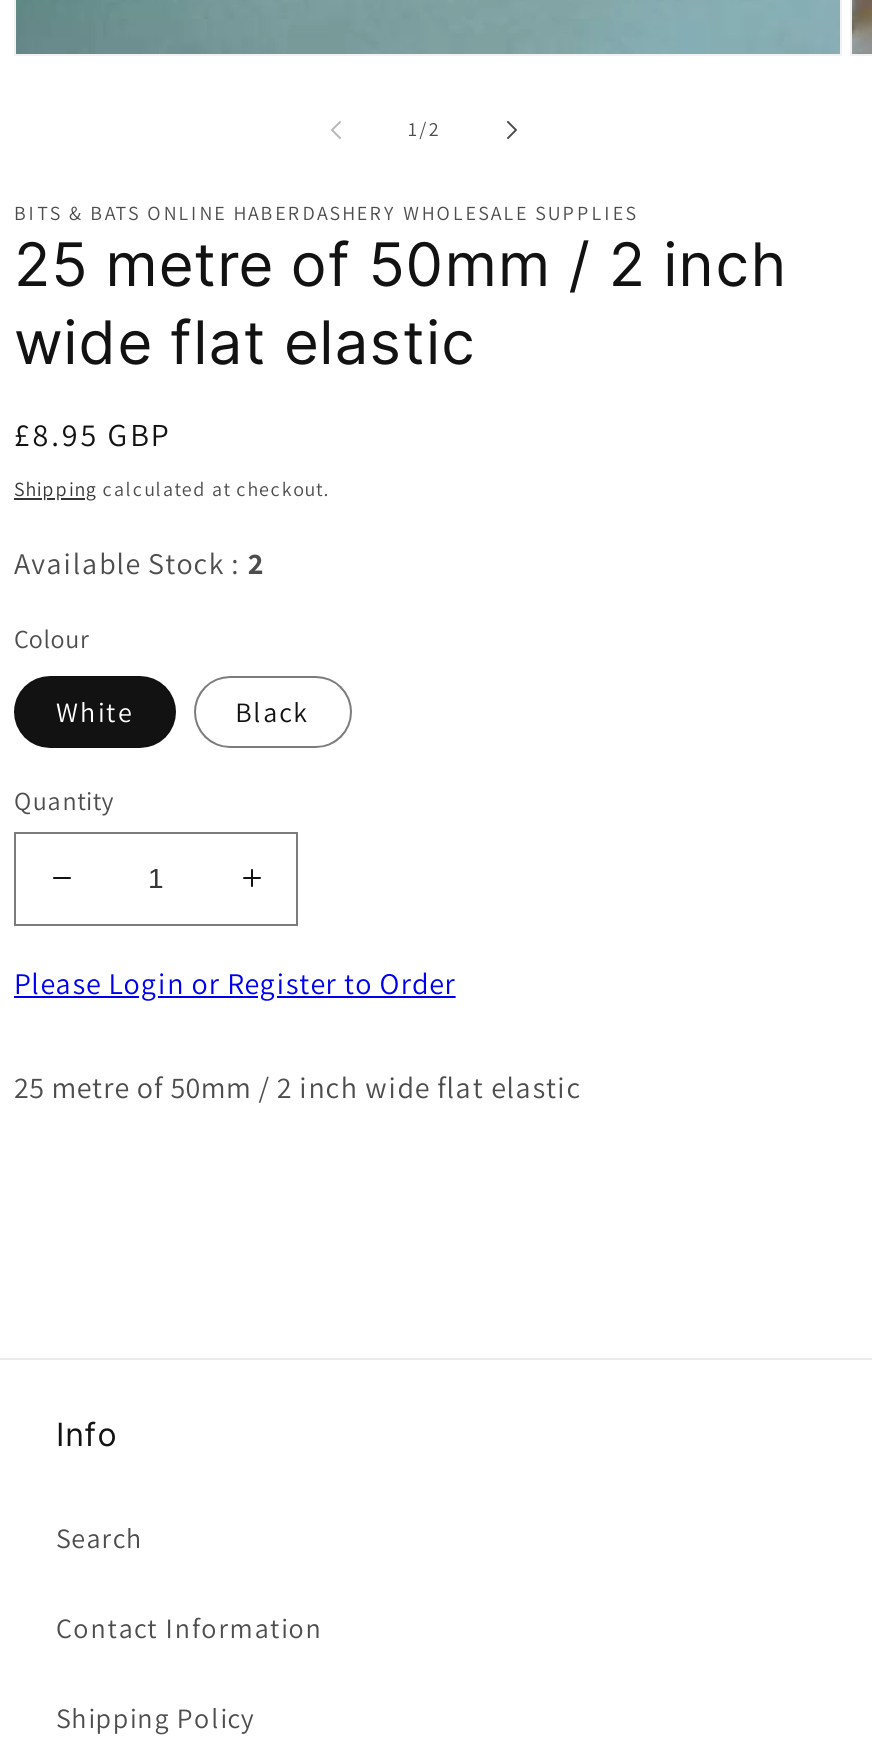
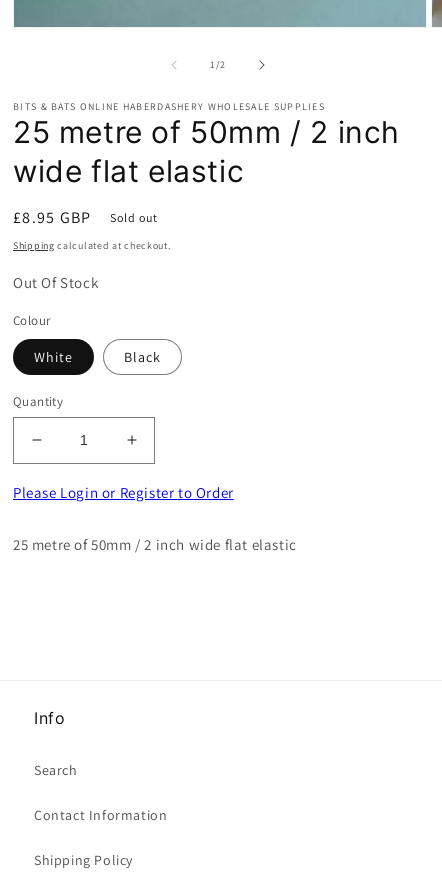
none -> [110,210,158,225] Sold out
[14,544,265,582] Available Stock : 2 -> [13,273,98,292] Out Of Stock

